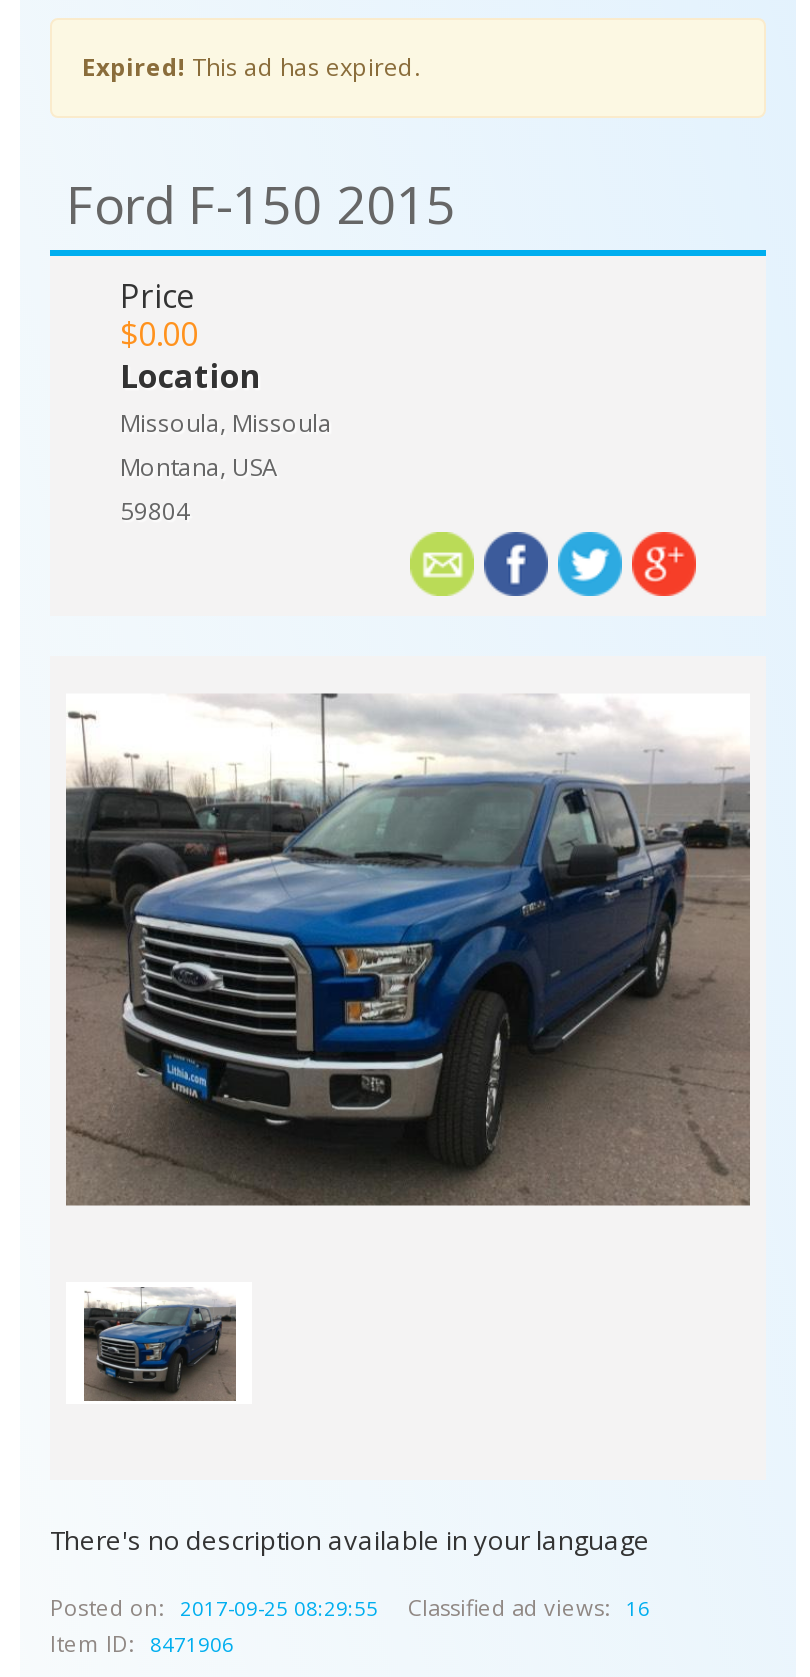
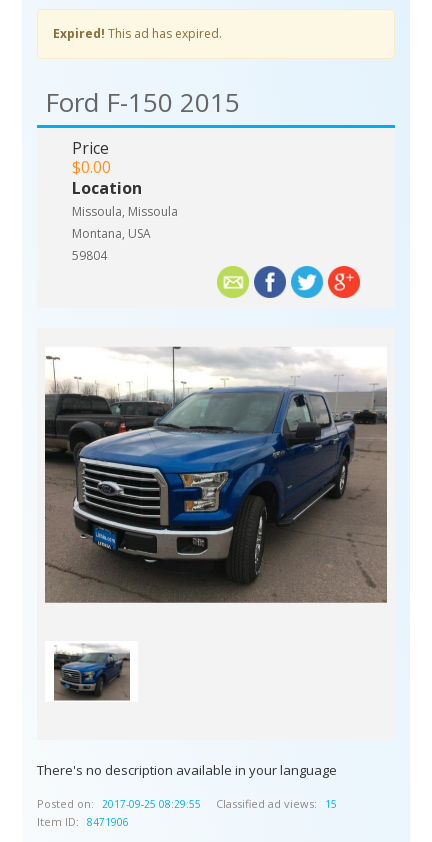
[408,1592,650,1622] Classified ad views: 16 -> [216,796,337,811] Classified ad views: 15

